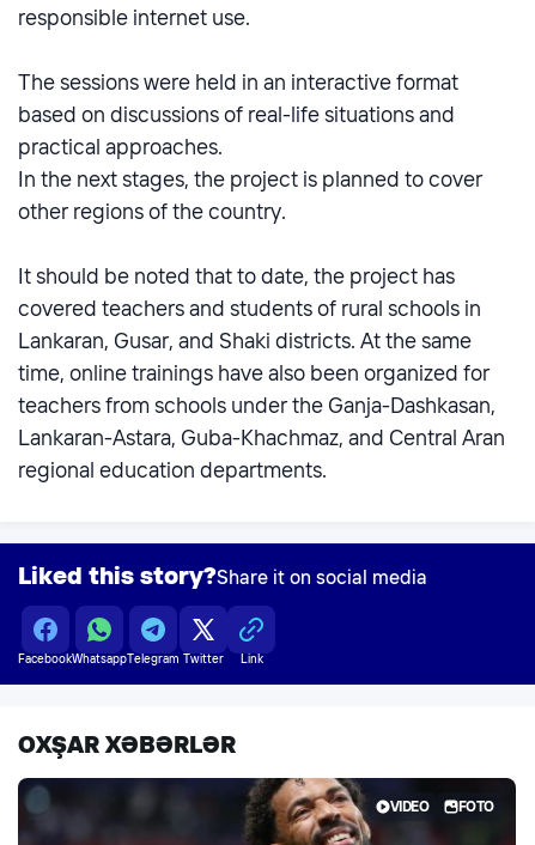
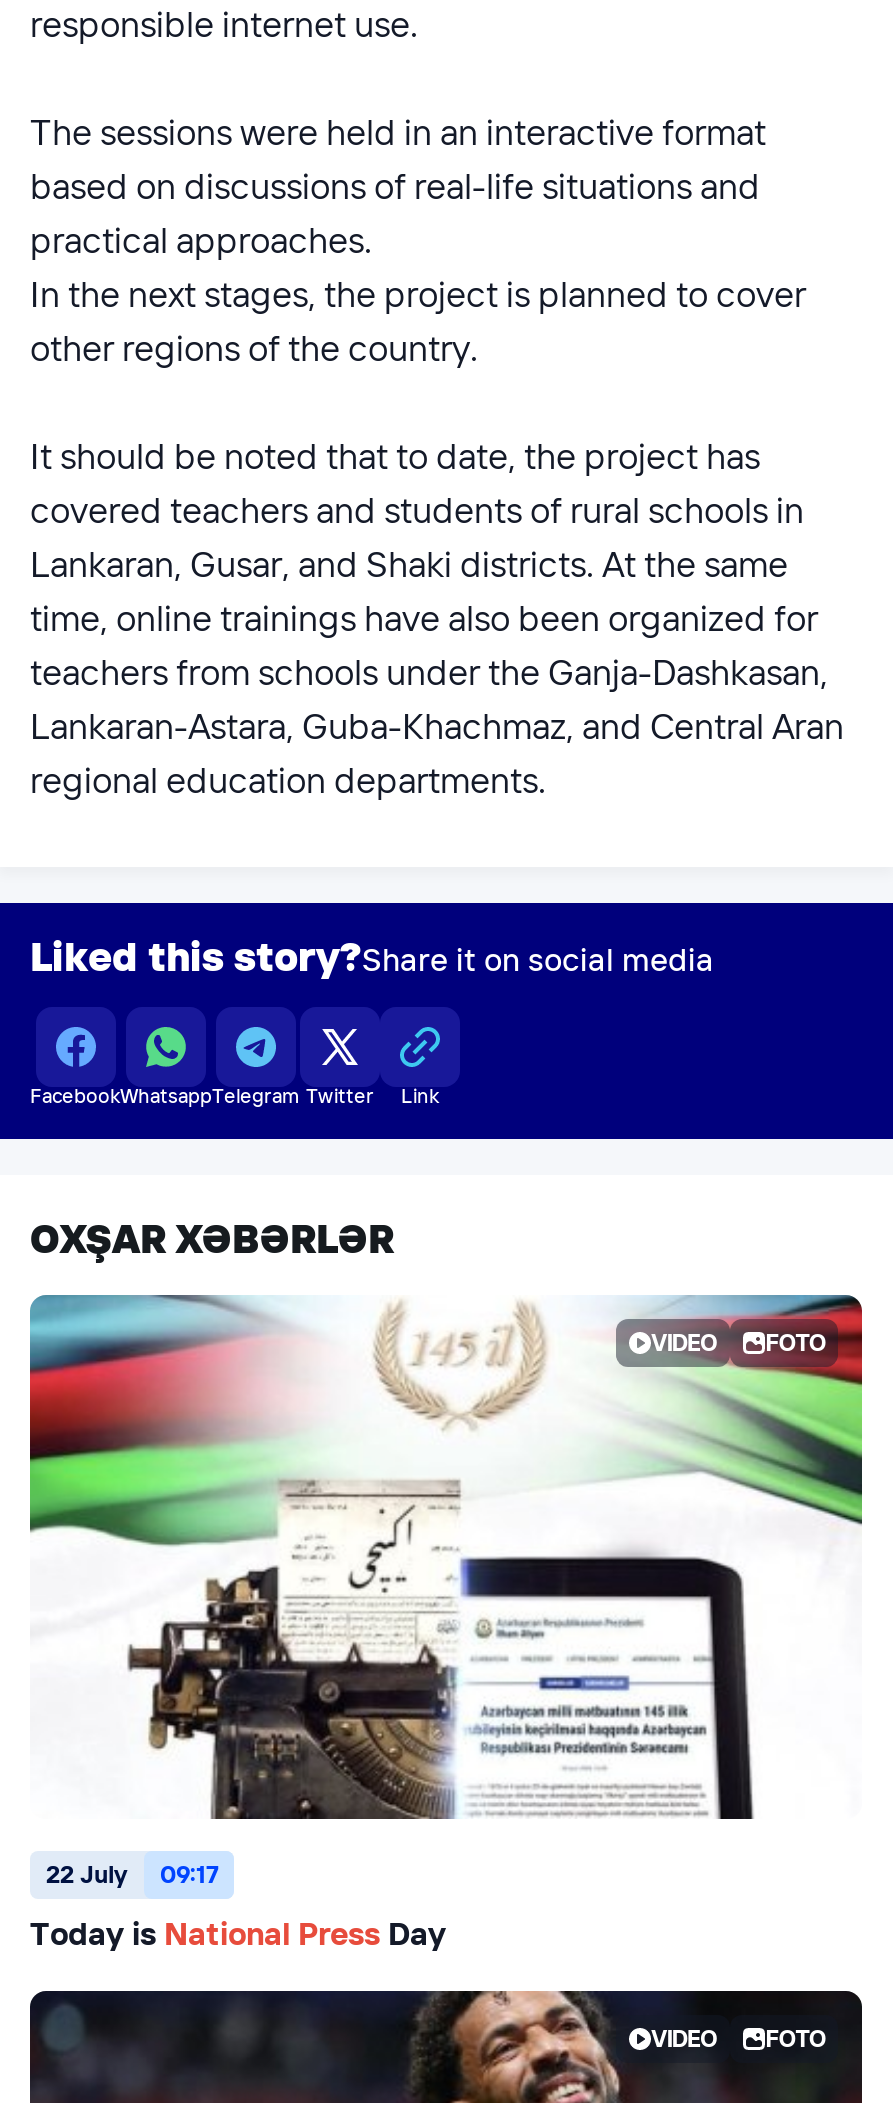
none -> [28,1293,864,1835] [image] | VIDEO | FOTO
none -> [30,1866,446,1954] 22 July | 09:17 | Today is National Press Day

